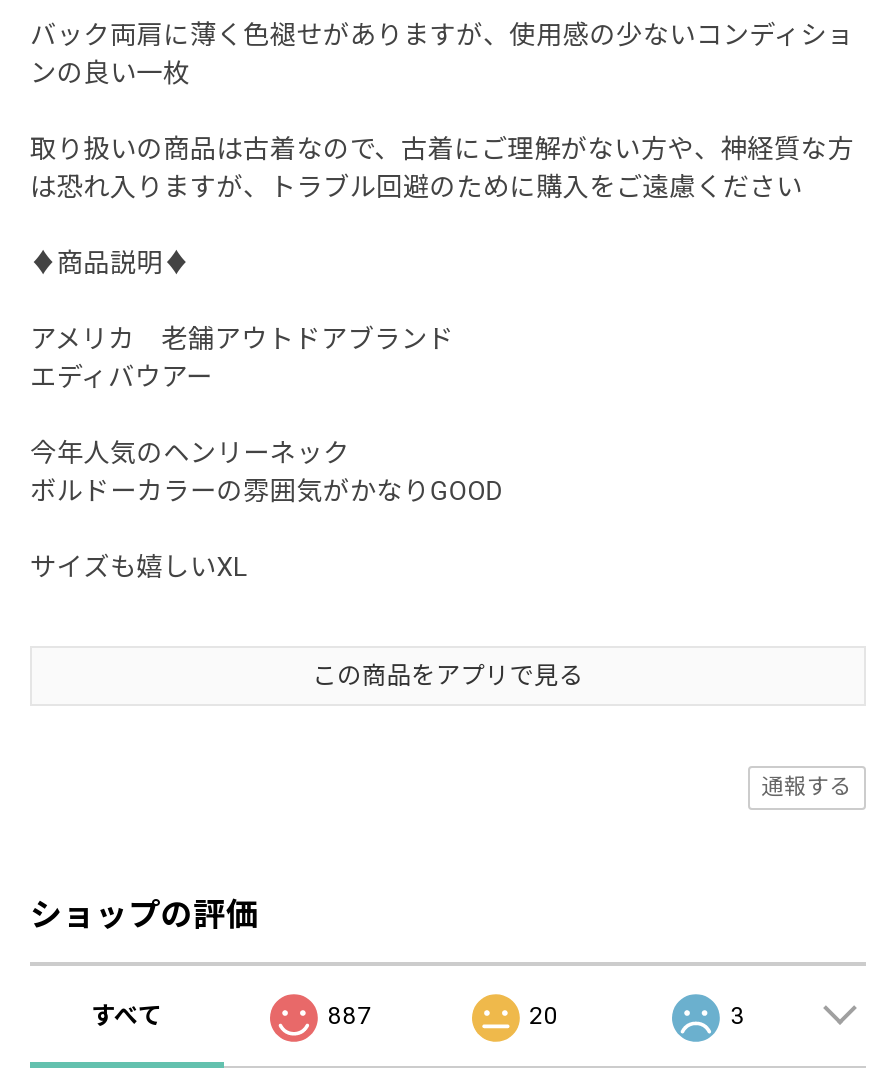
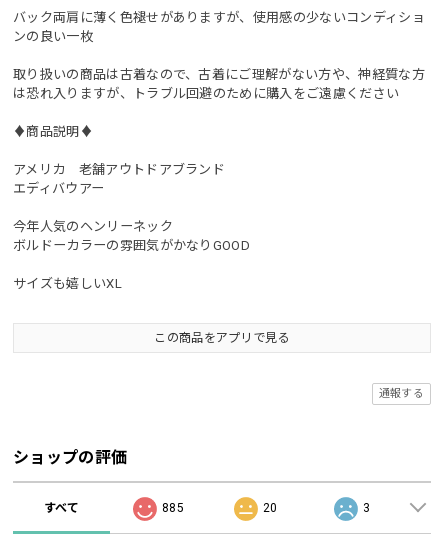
[328,1002,372,1030] 887 -> [162,501,184,515] 885

